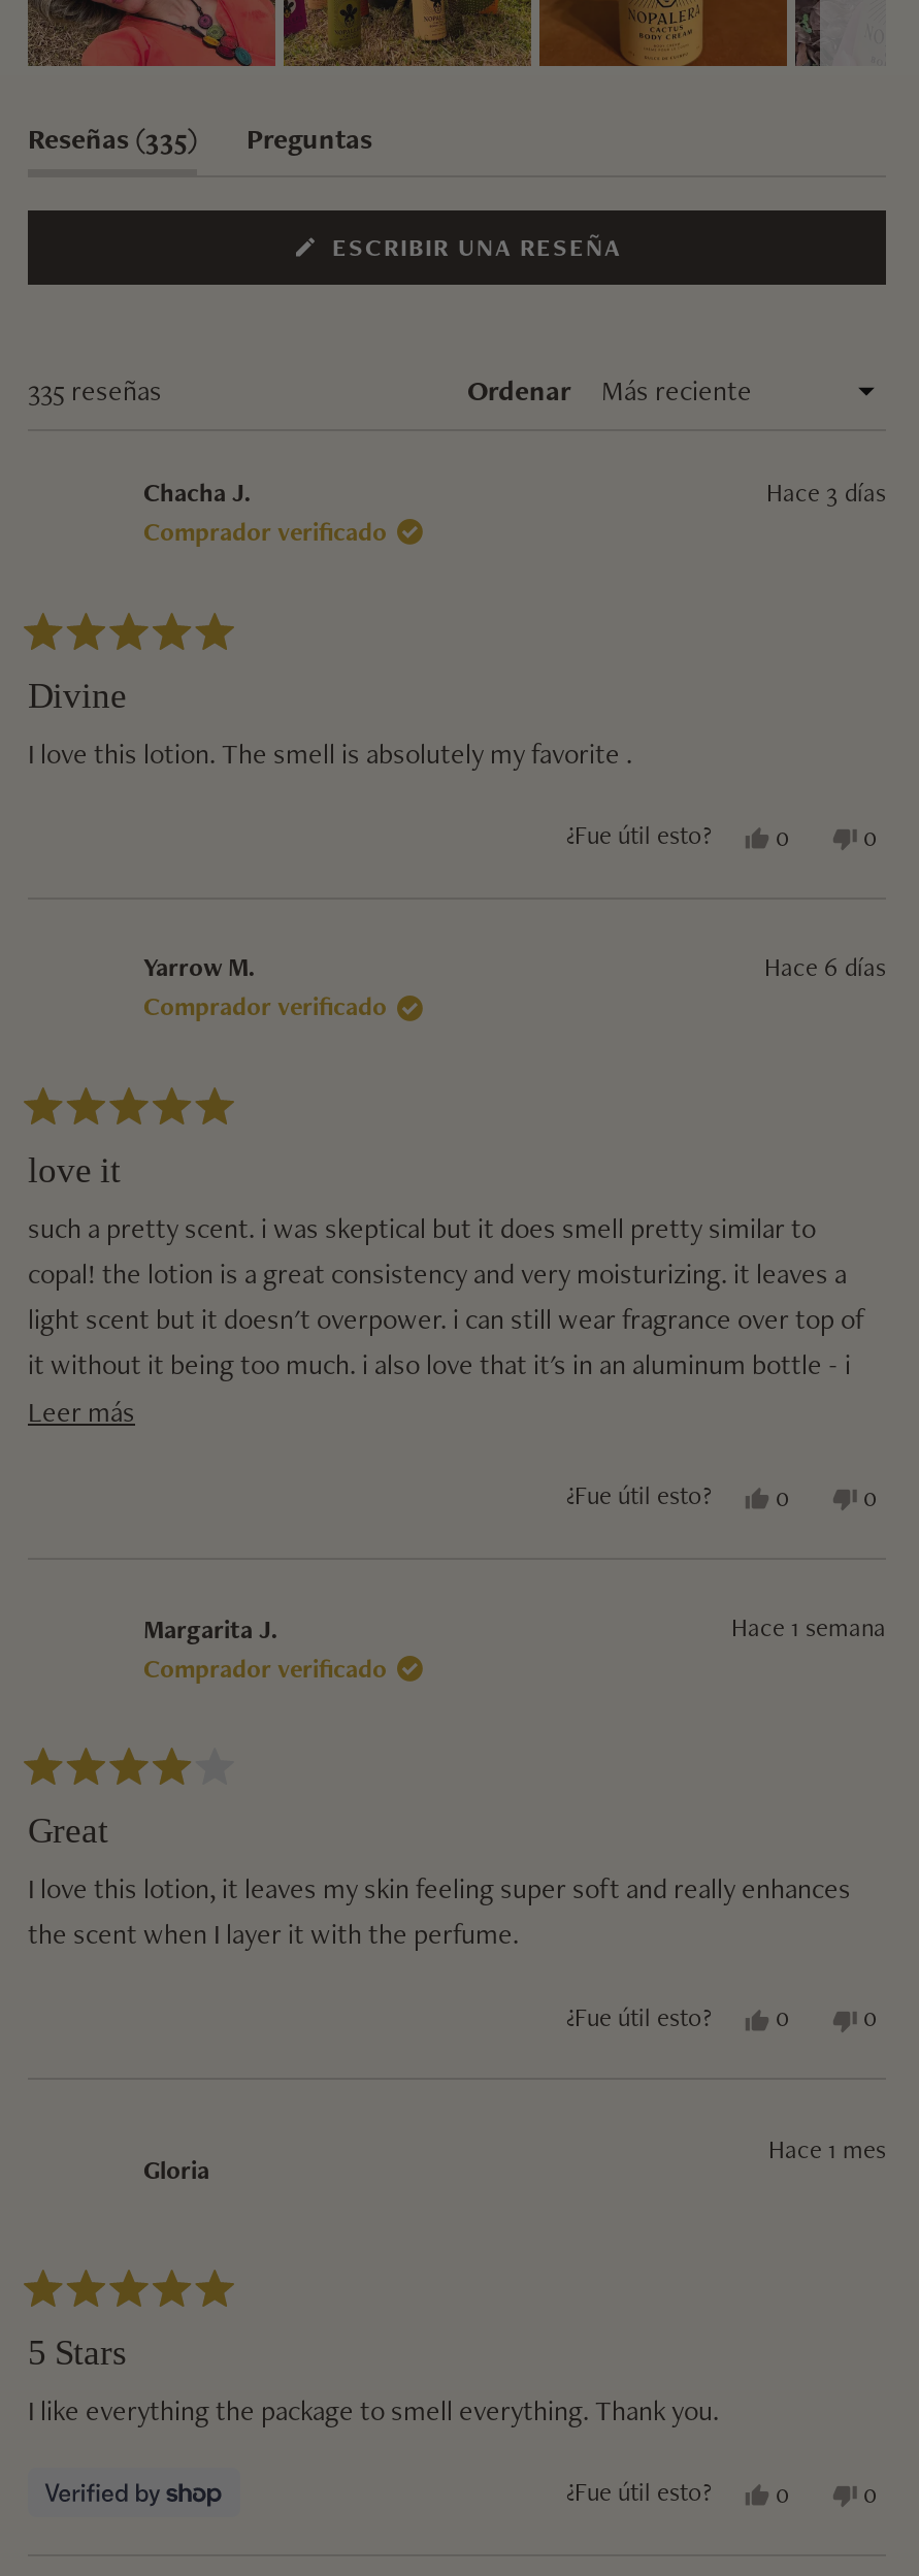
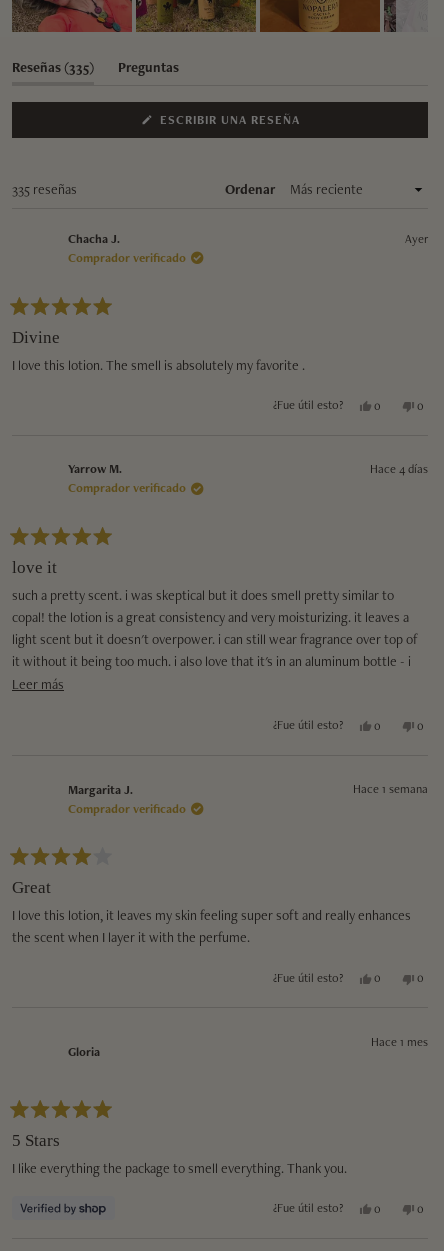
[766,474,886,509] Hace 3 días -> [405,229,428,246] Ayer
[764,949,886,984] Hace 6 días -> [370,460,428,477] Hace 4 días

